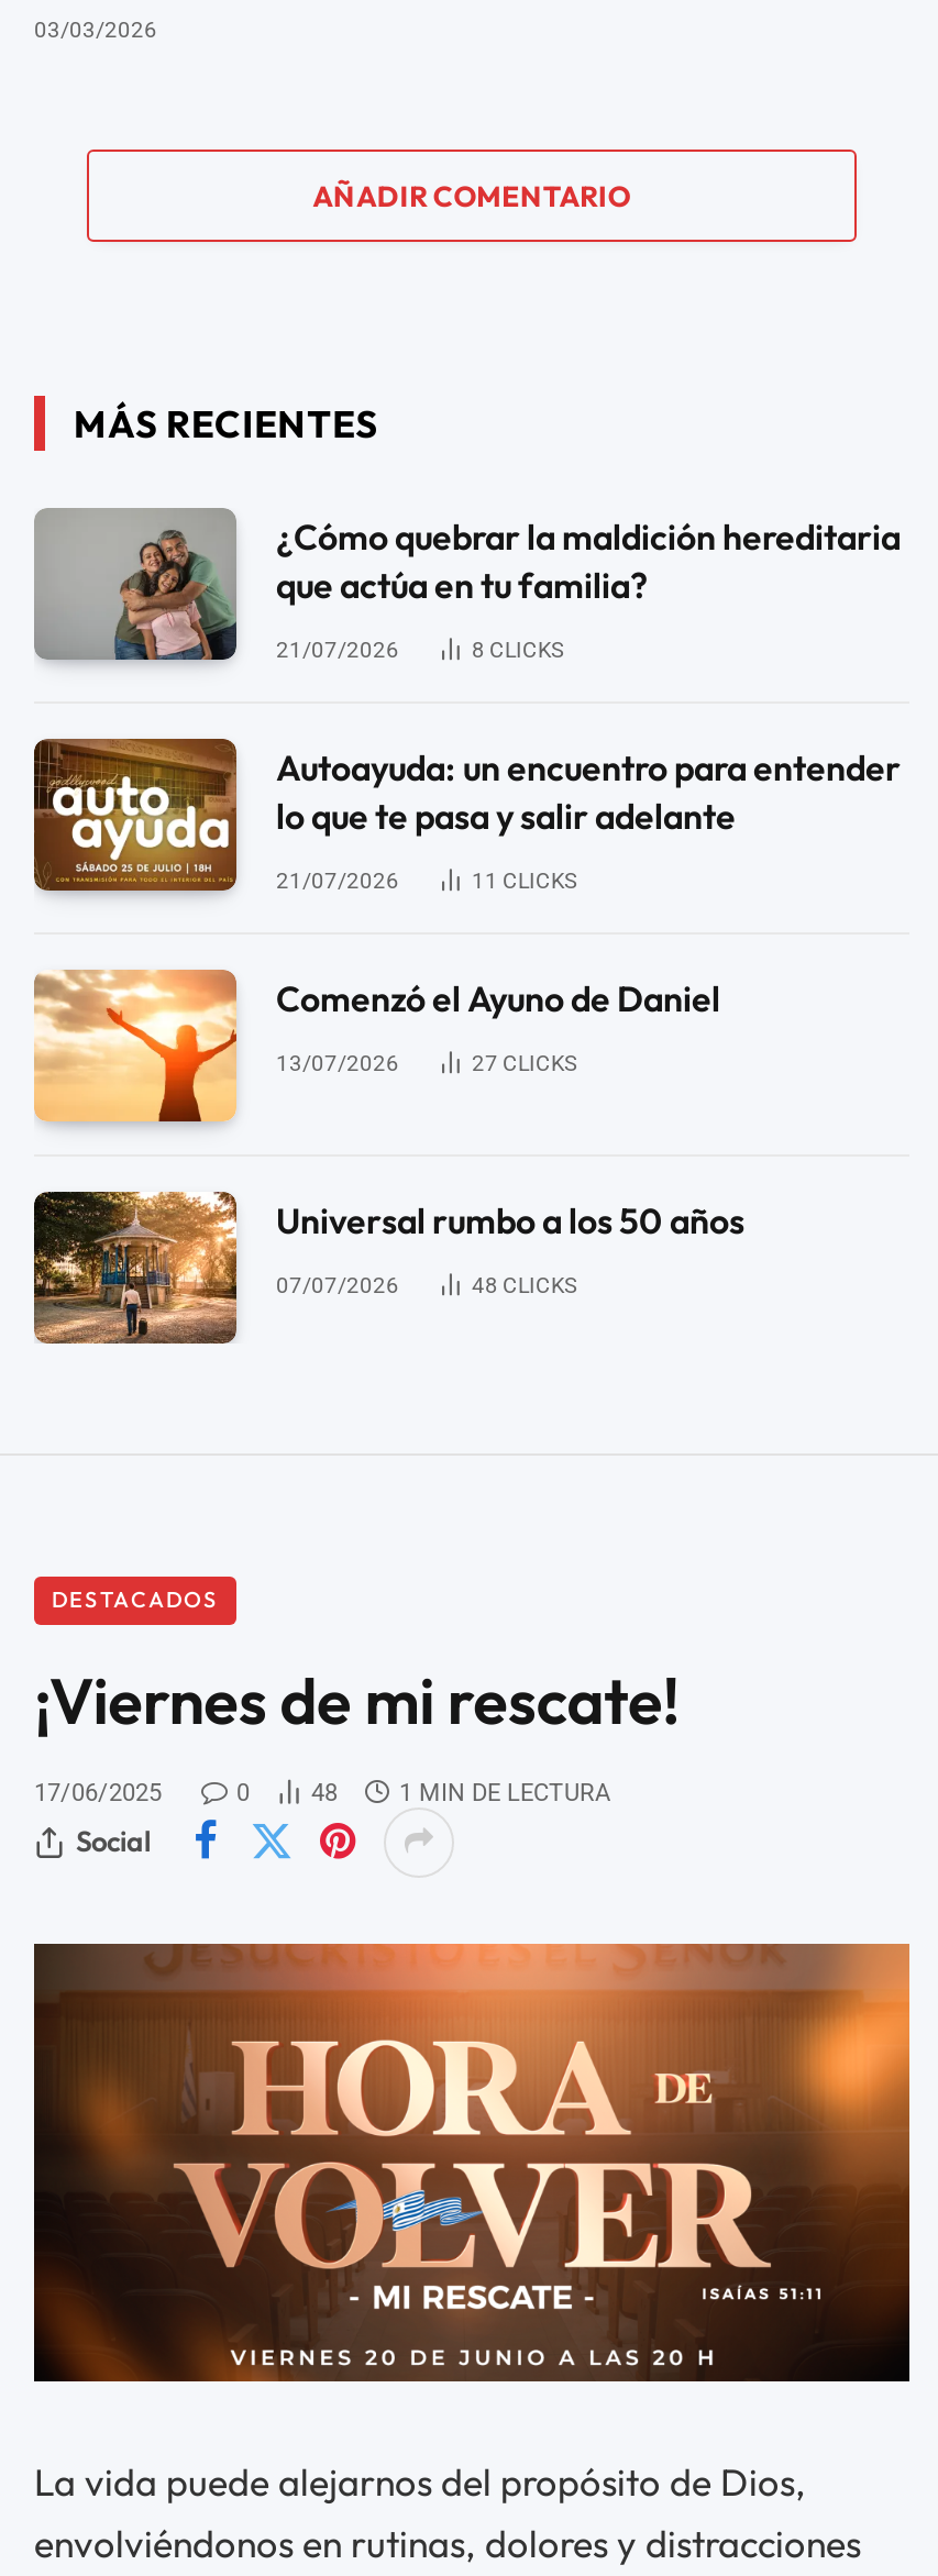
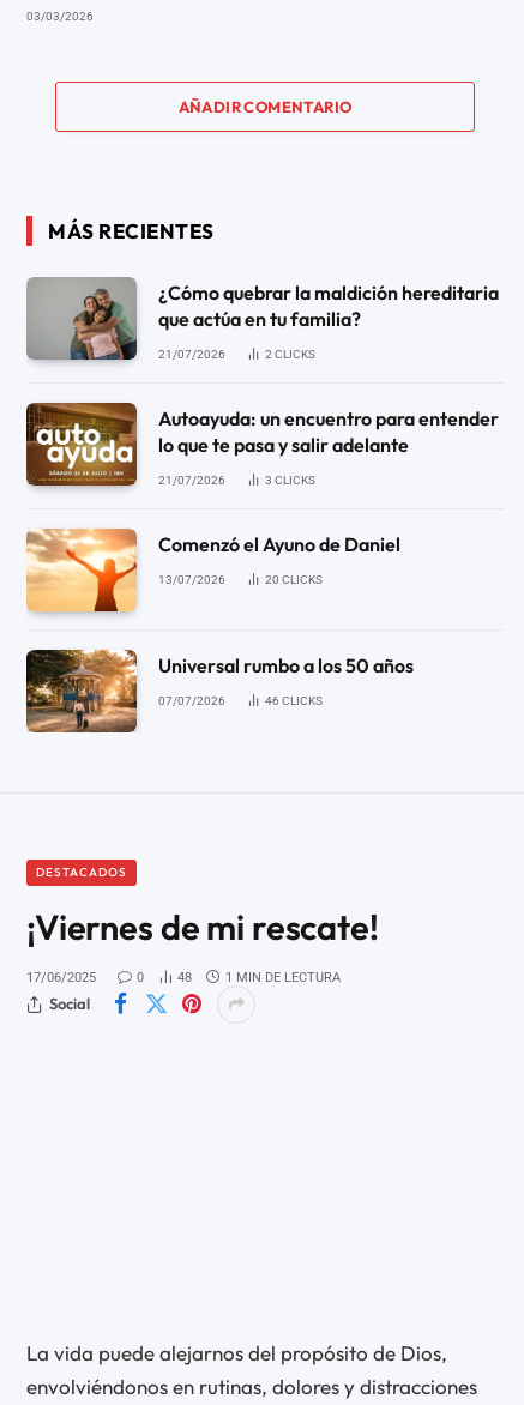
[472,637,564,661] 8 CLICKS -> [265,347,315,361] 2 CLICKS
[472,868,577,892] 11 CLICKS -> [265,473,315,486] 3 CLICKS
[472,1051,577,1075] 27 CLICKS -> [265,573,323,586] 20 CLICKS
[472,1273,577,1297] 48 CLICKS -> [265,694,323,707] 46 CLICKS
[32,1942,912,2384] [image] -> none

